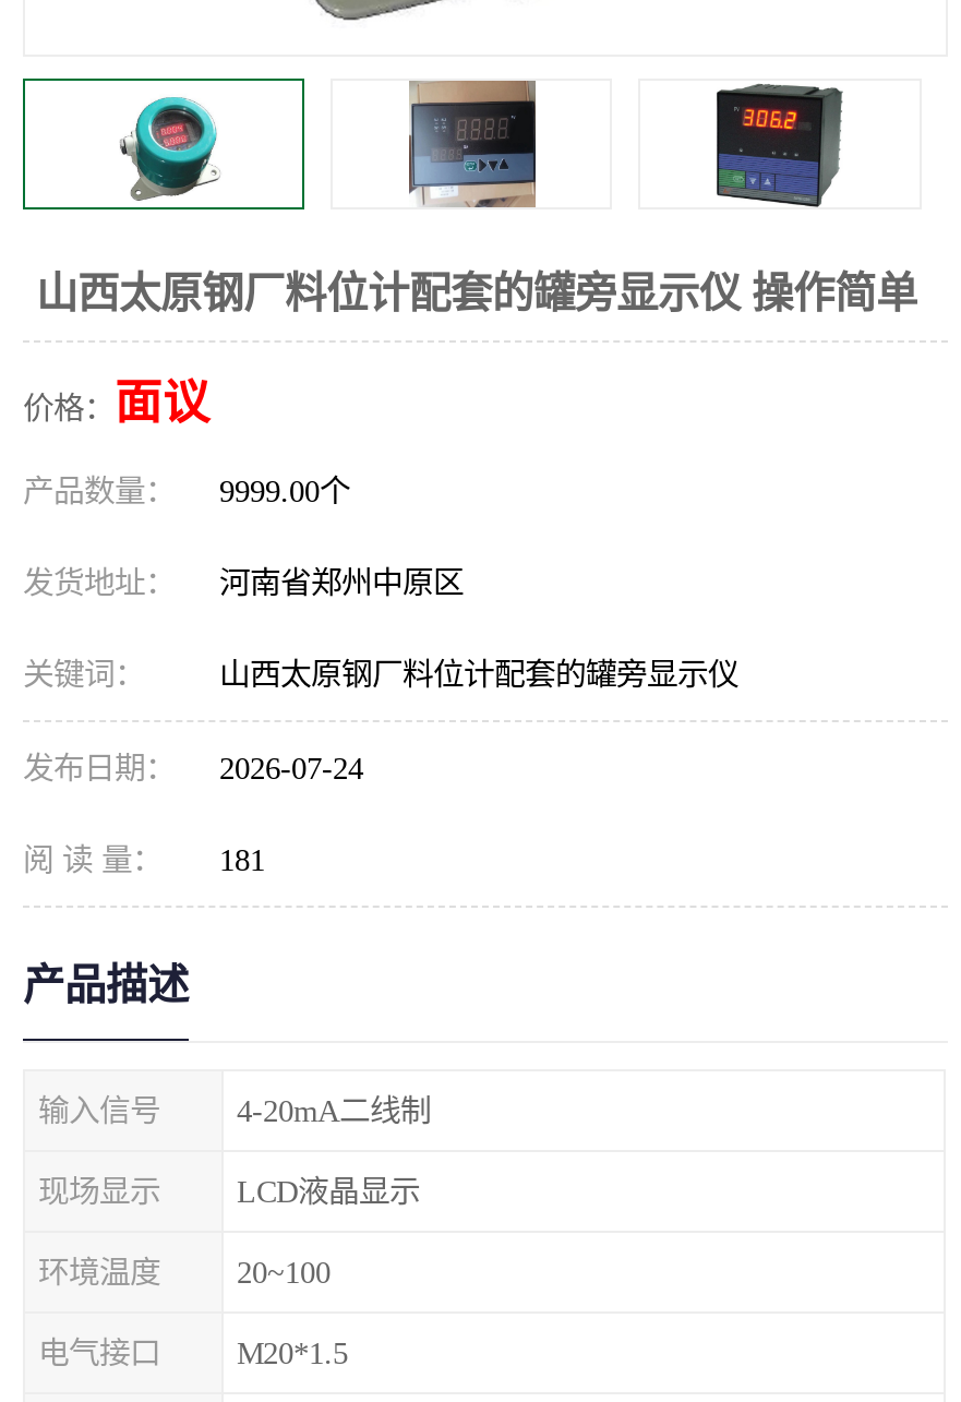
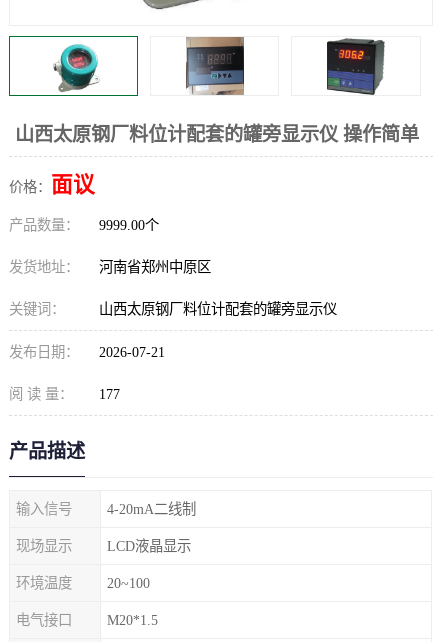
[23,751,363,786] 发布日期： 2026-07-24 -> [9,344,165,360] 发布日期： 2026-07-21
[23,842,265,877] 阅 读 量： 181 -> [9,386,120,402] 阅 读 量： 177

